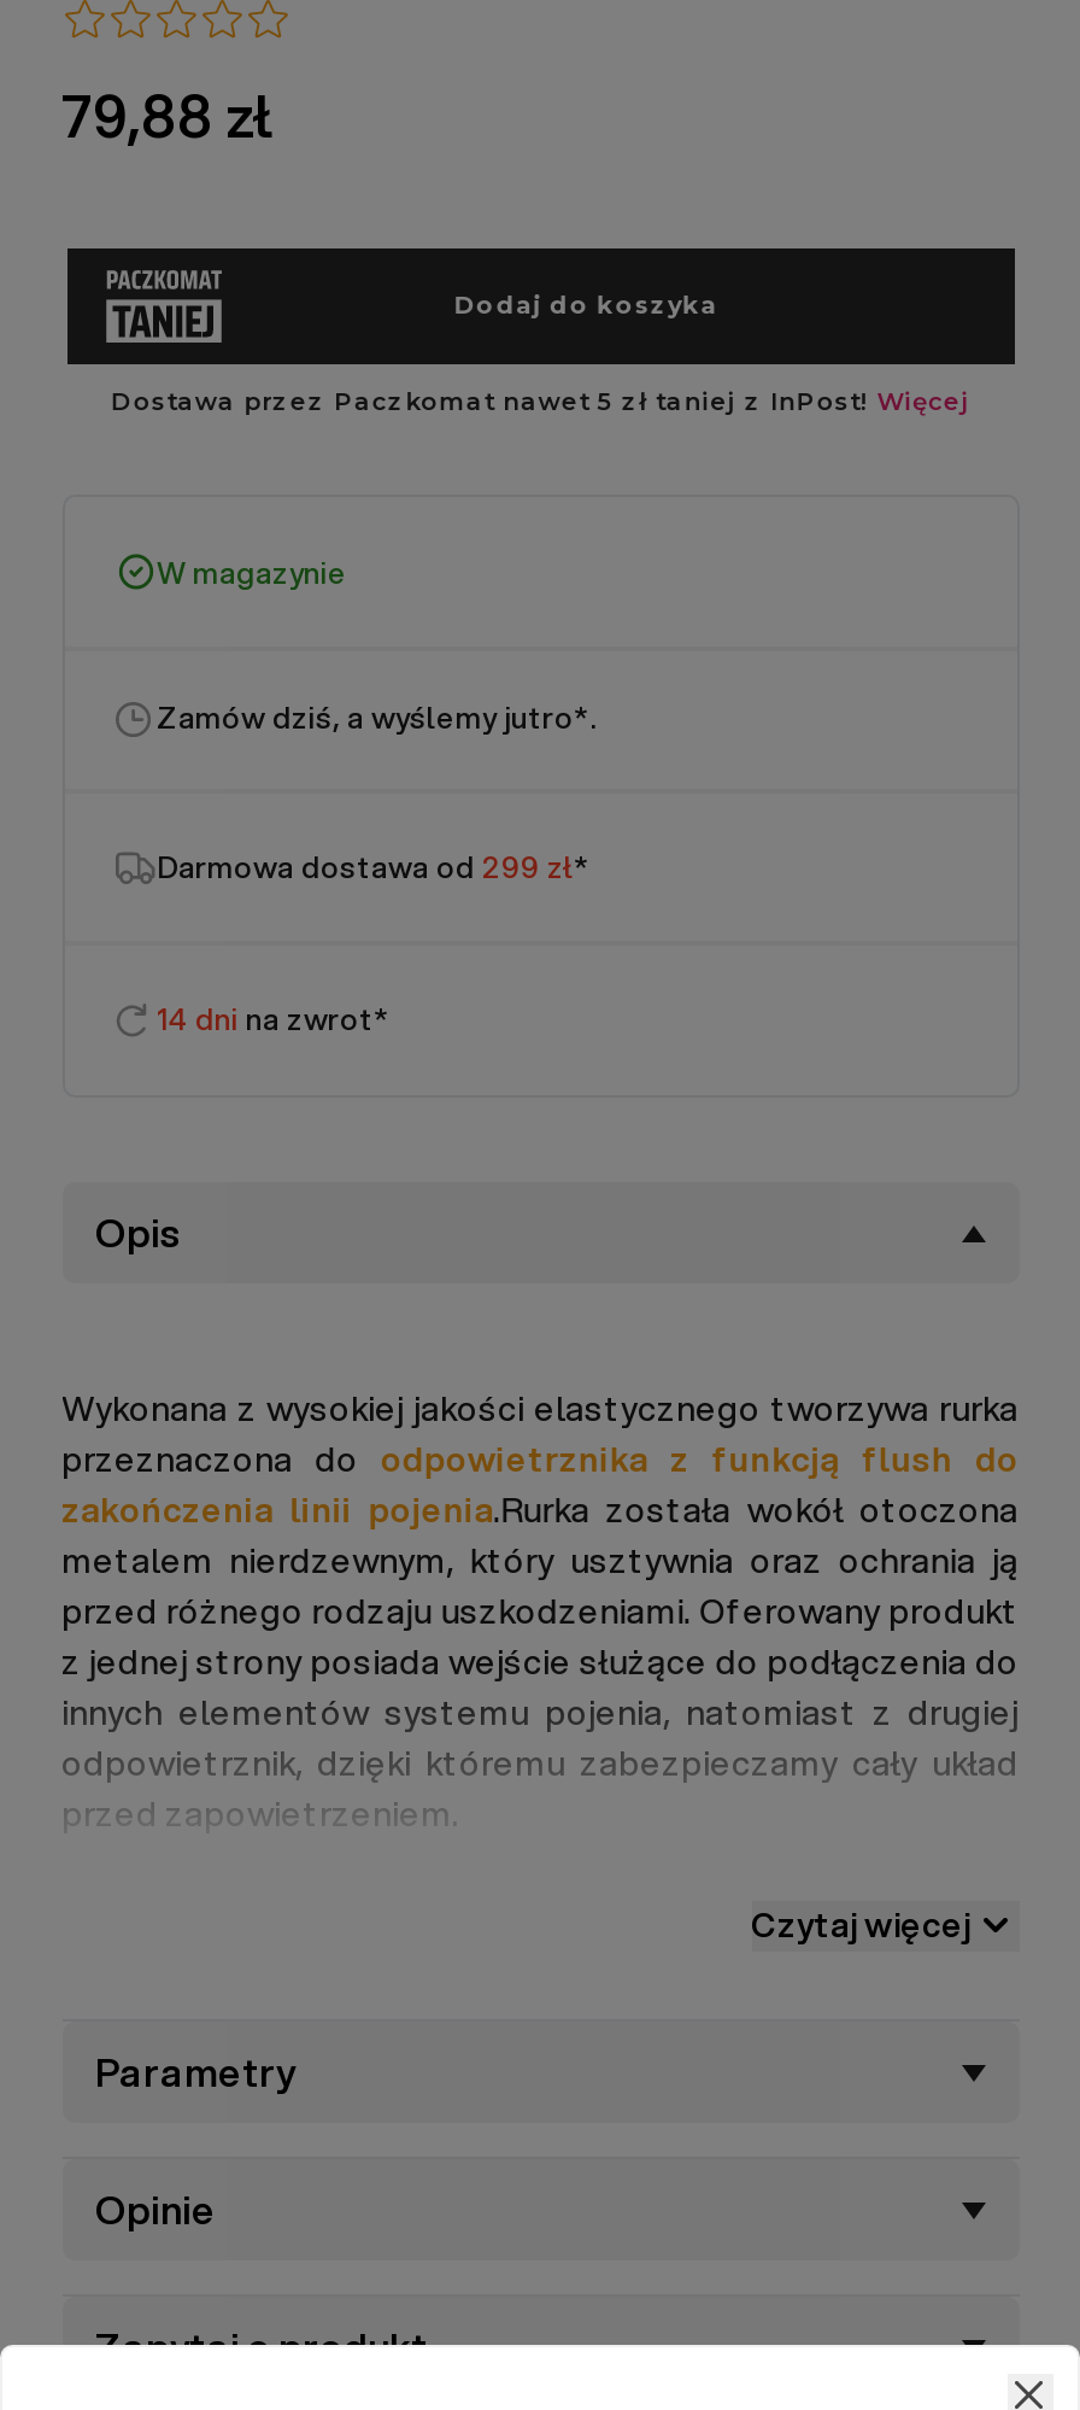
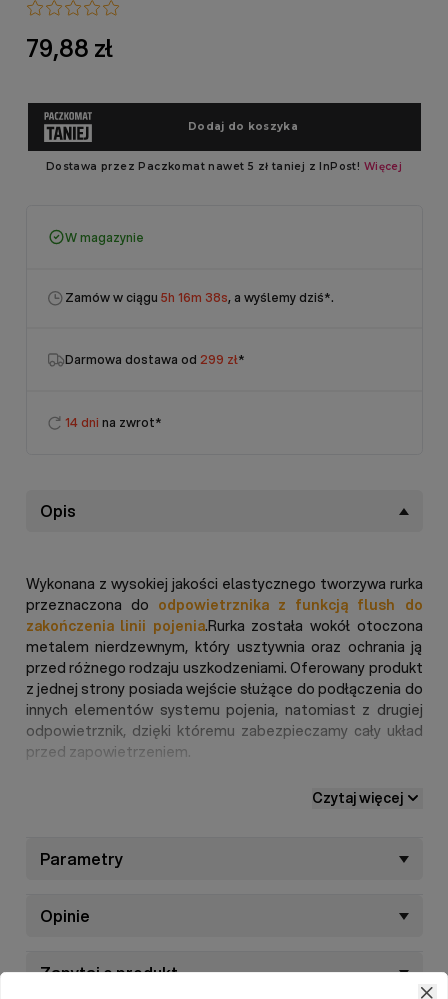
[157,698,598,739] Zamów dziś, a wyślemy jutro*. -> [65,289,334,306] Zamów w ciągu 5h 16m 38s, a wyślemy dziś*.

